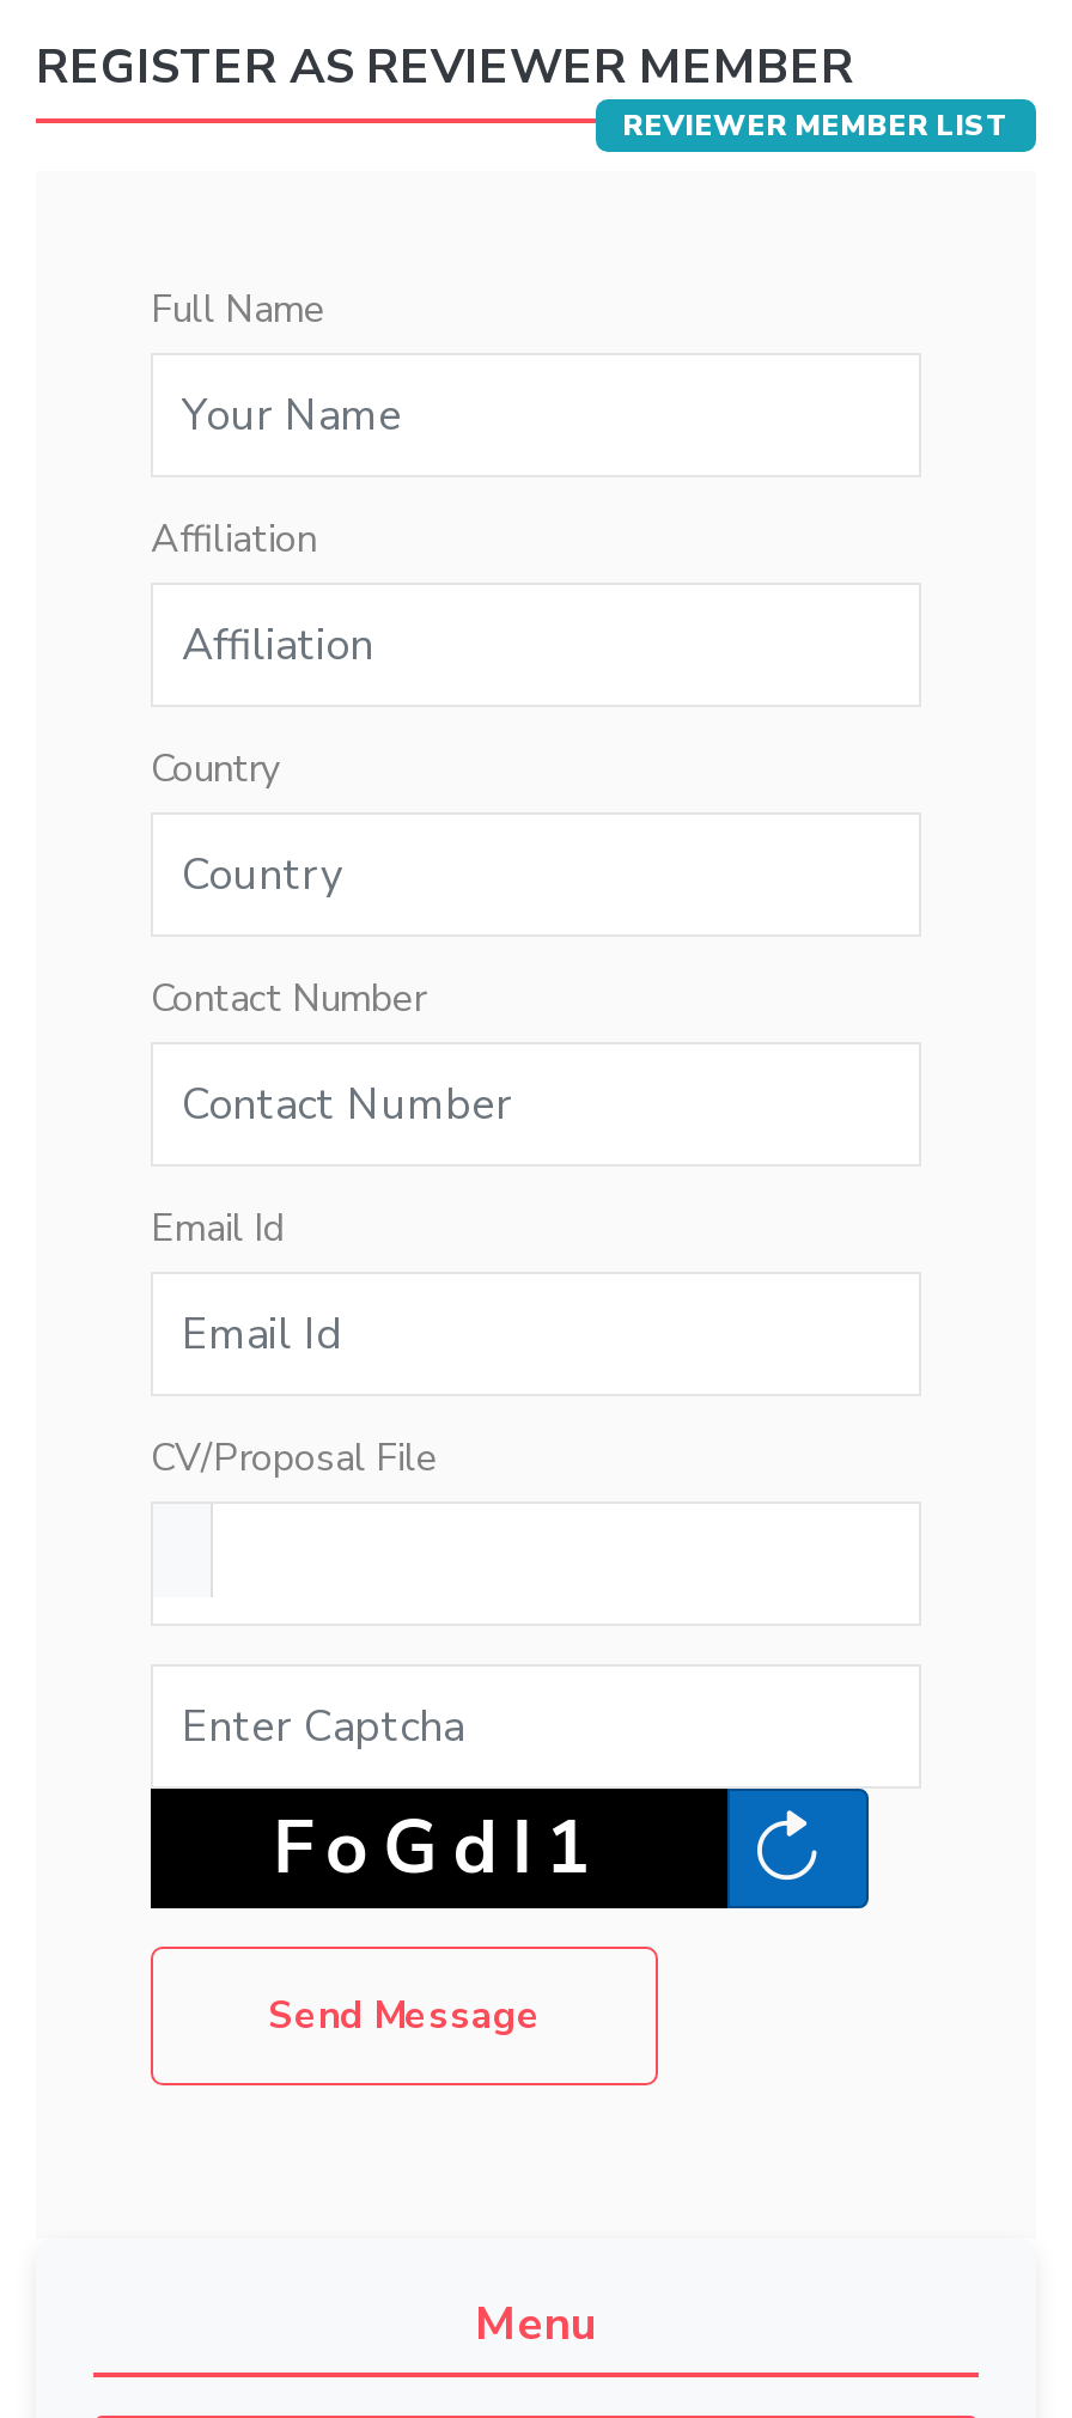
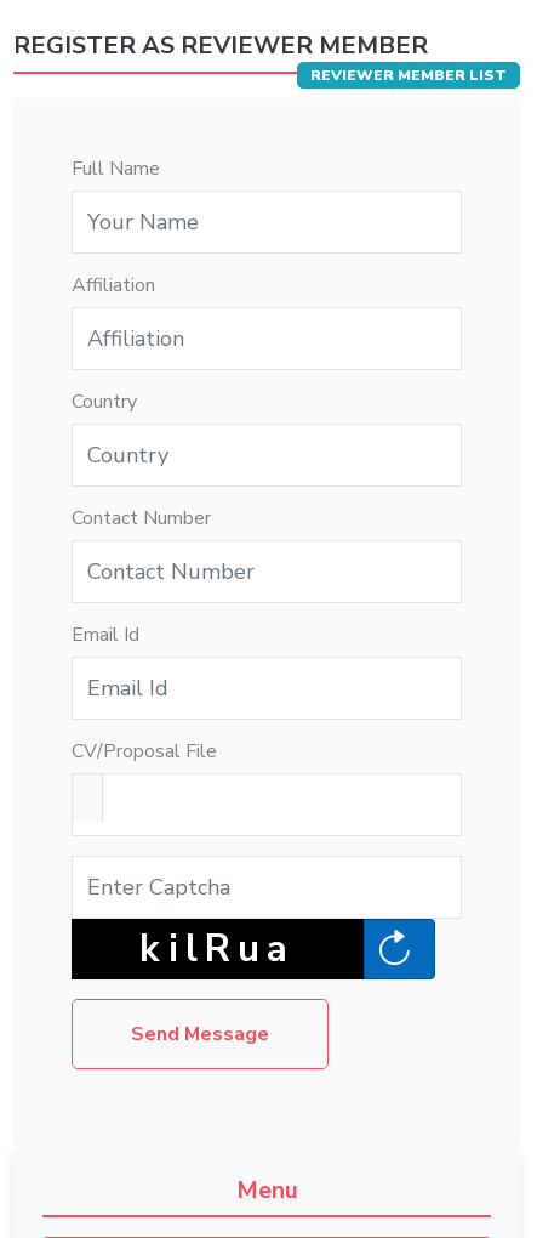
[273,1798,606,1899] FoGdI1 -> [140,924,295,975] kilRua

